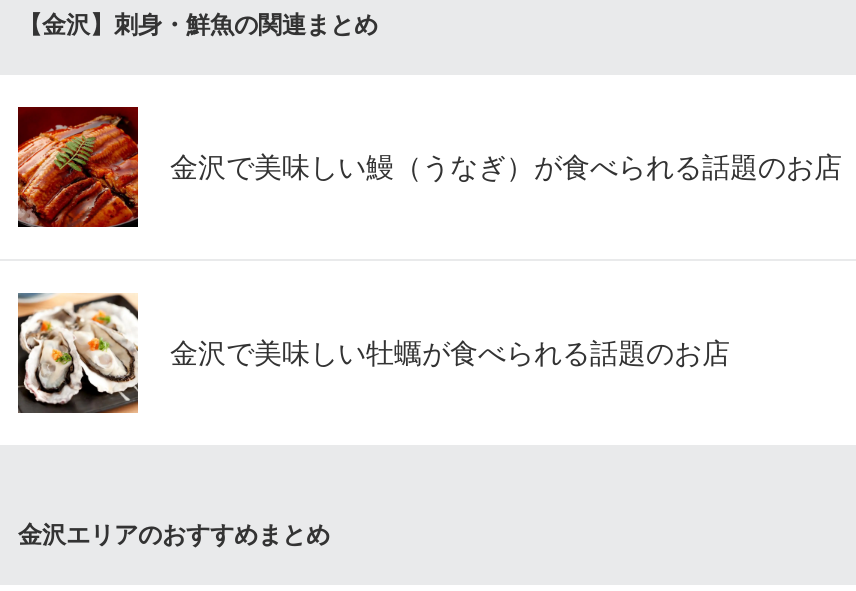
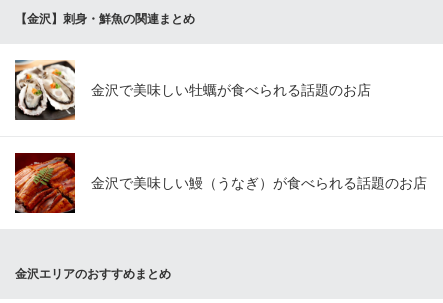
moved [16,105,842,227] -> [14,152,427,214]: [image] | 金沢で美味しい鰻（うなぎ）が食べられる話題のお店
moved [14,291,730,417] -> [13,59,371,122]: [image] | 金沢で美味しい牡蠣が食べられる話題のお店

